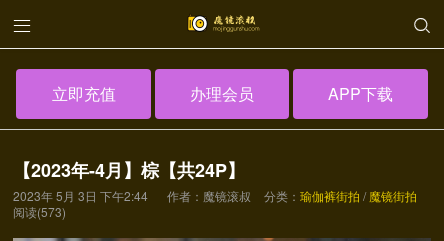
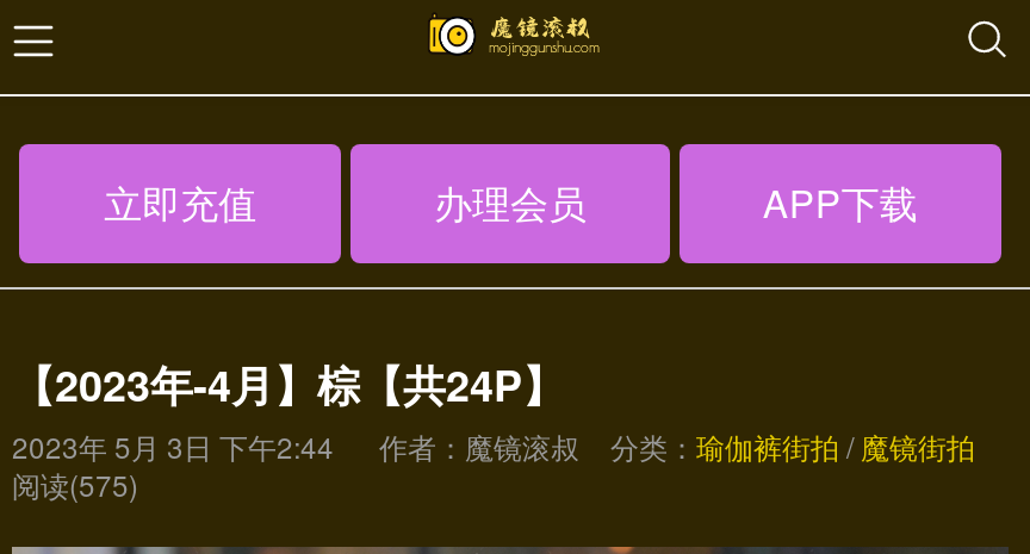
[13,203,66,220] 阅读(573) -> [12,463,138,504] 阅读(575)

